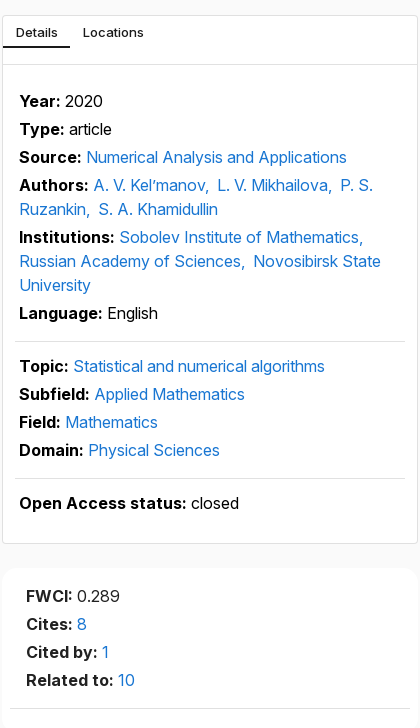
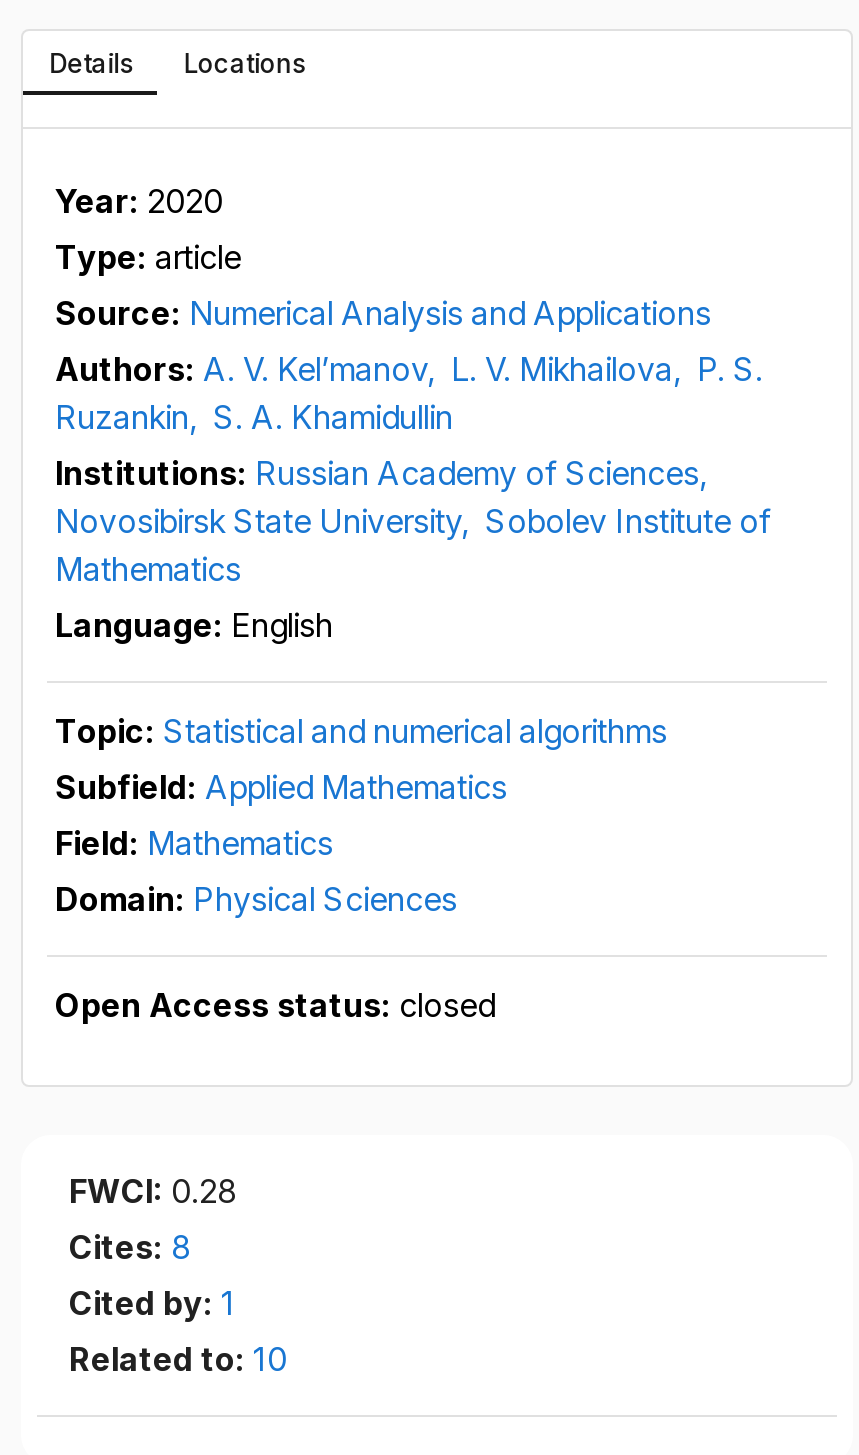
[19,227,381,295] Institutions: Sobolev Institute of Mathematics, | Russian Academy of Sciences, Novosibirsk State | University -> [55,453,771,589] Institutions: Russian Academy of Sciences, | Novosibirsk State University, Sobolev Institute of | Mathematics
[26,586,120,606] FWCI: 0.289 -> [69,1171,237,1211] FWCI: 0.28

